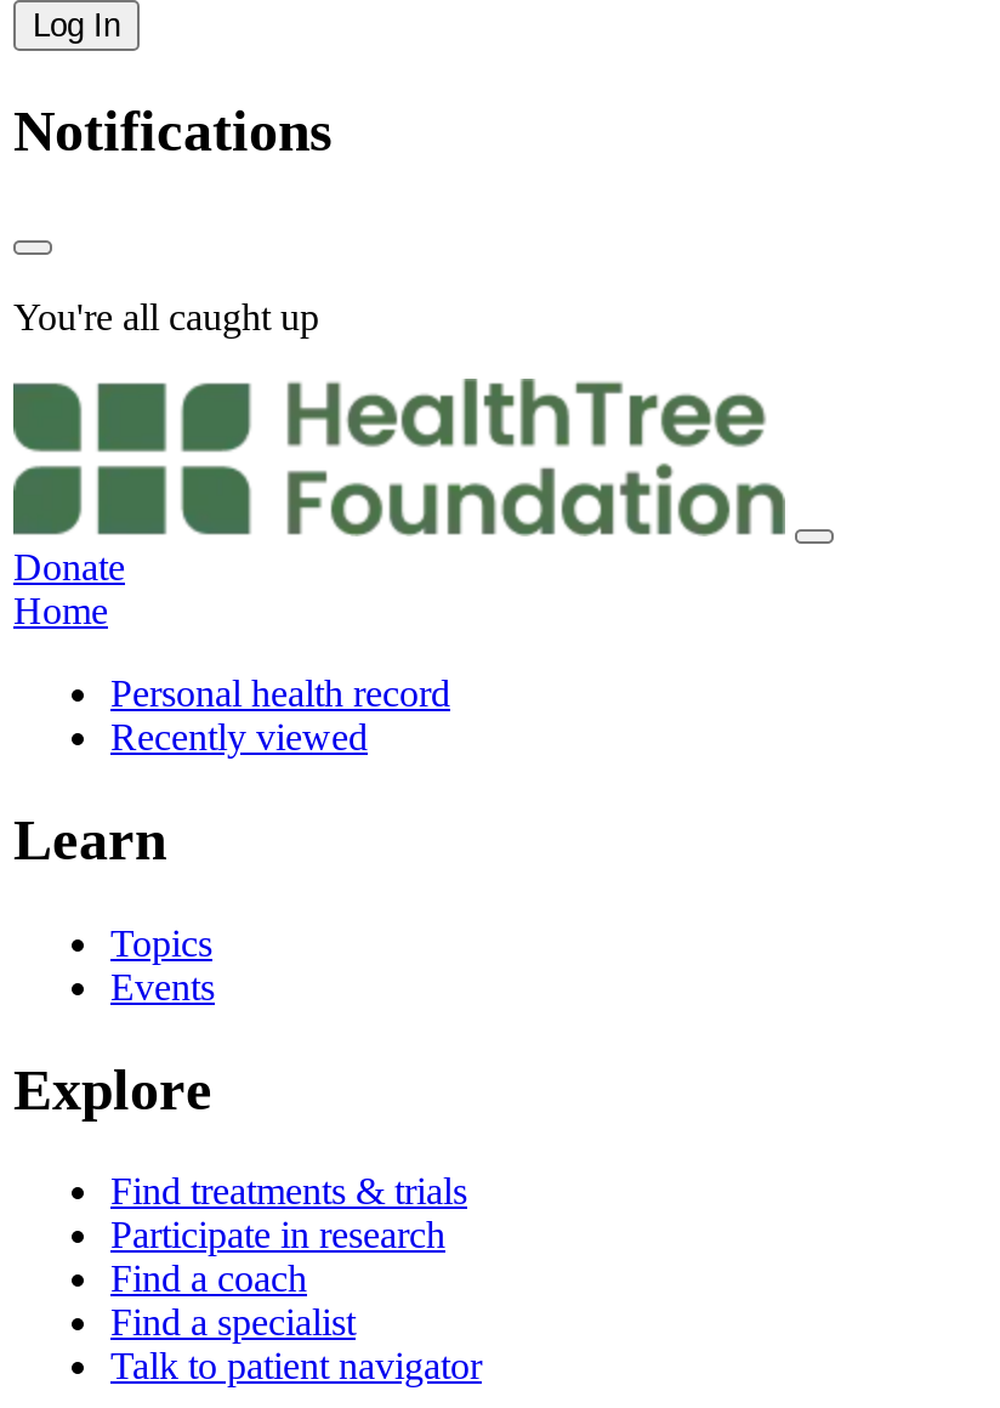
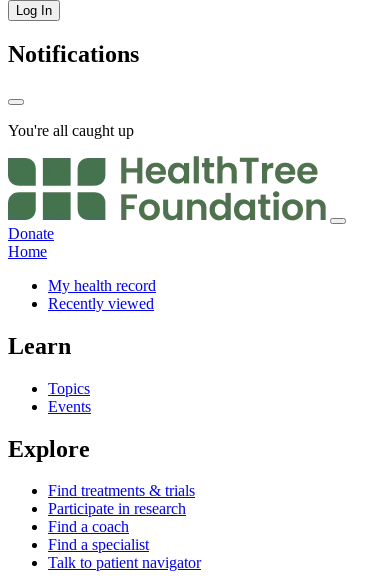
[110,672,450,713] Personal health record -> [48,277,156,294] My health record

